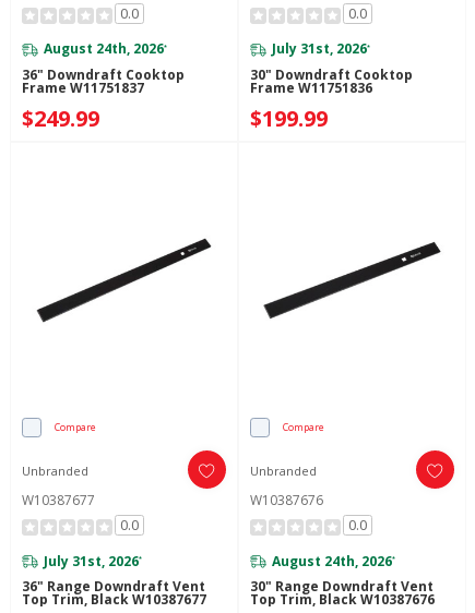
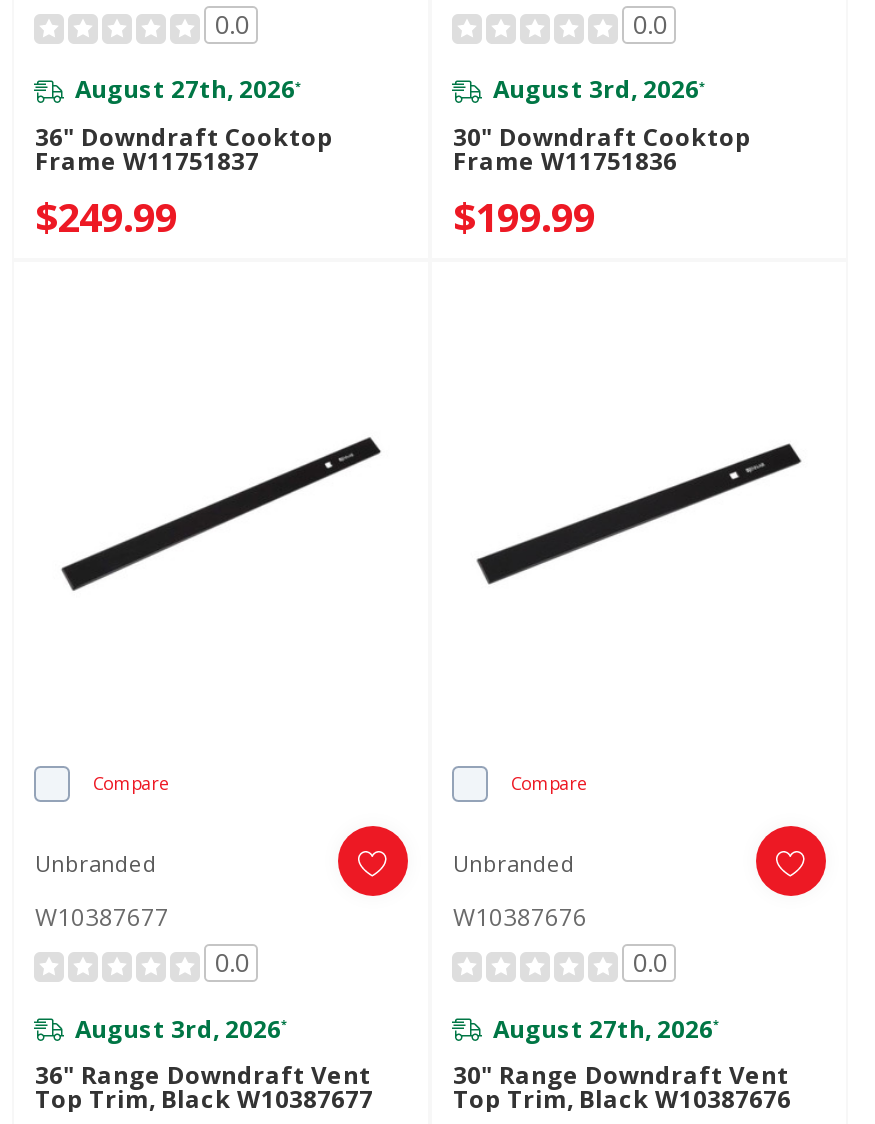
[44,40,168,58] August 24th, 2026* -> [75,73,301,107] August 27th, 2026*
[272,40,371,58] July 31st, 2026* -> [493,73,705,107] August 3rd, 2026*
[44,551,142,570] July 31st, 2026* -> [75,1011,287,1045] August 3rd, 2026*
[272,551,396,570] August 24th, 2026* -> [493,1011,719,1045] August 27th, 2026*

